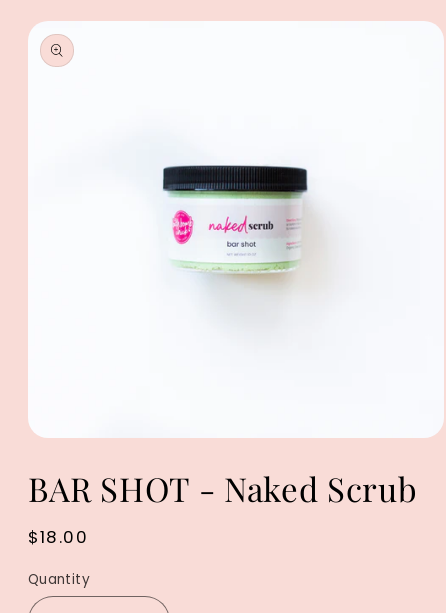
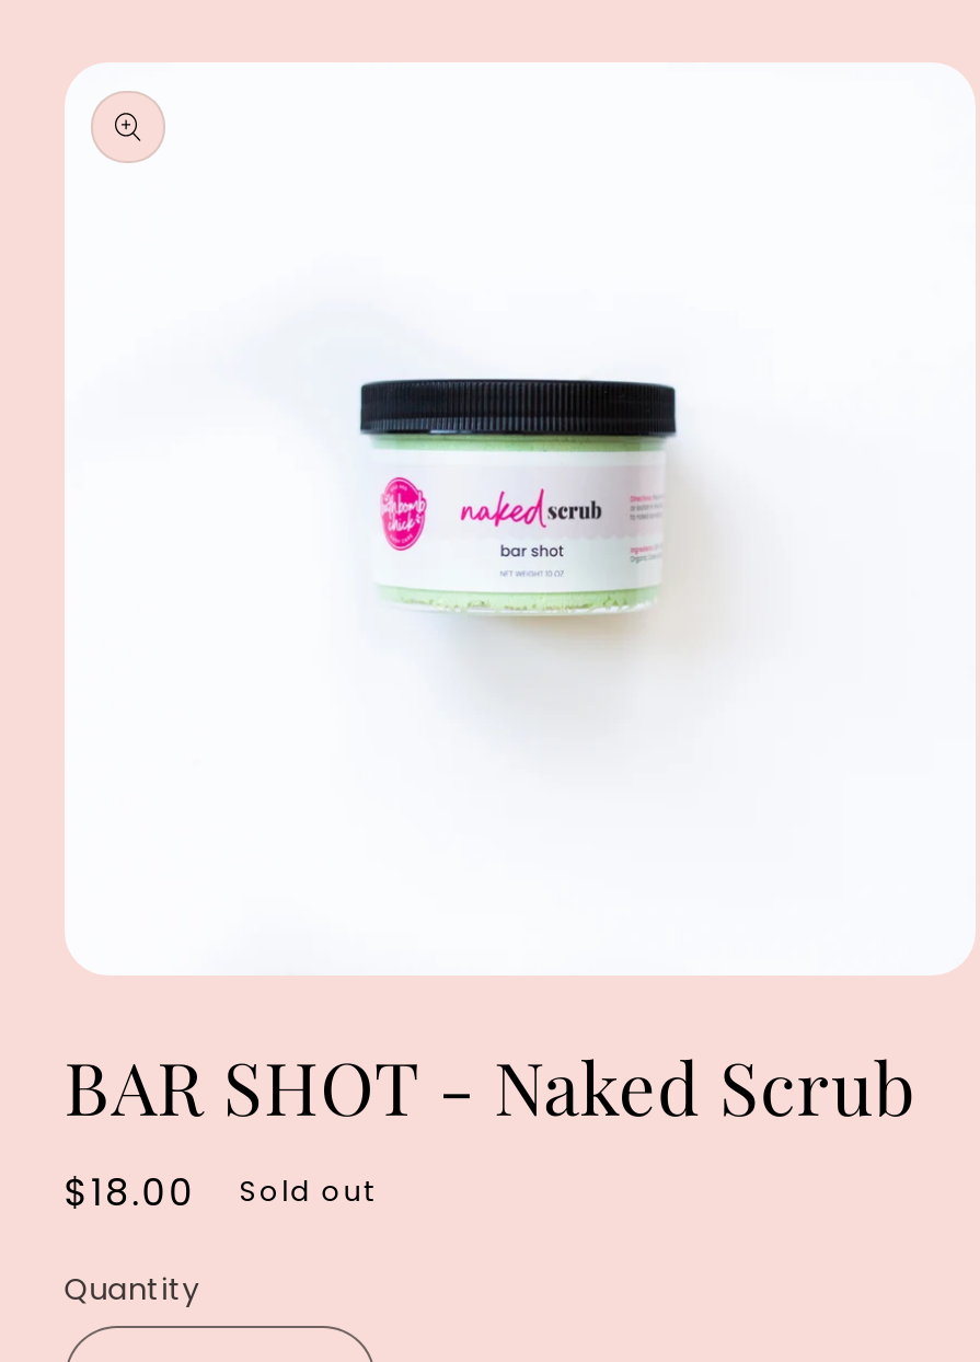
none -> [240,1173,374,1210] Sold out

